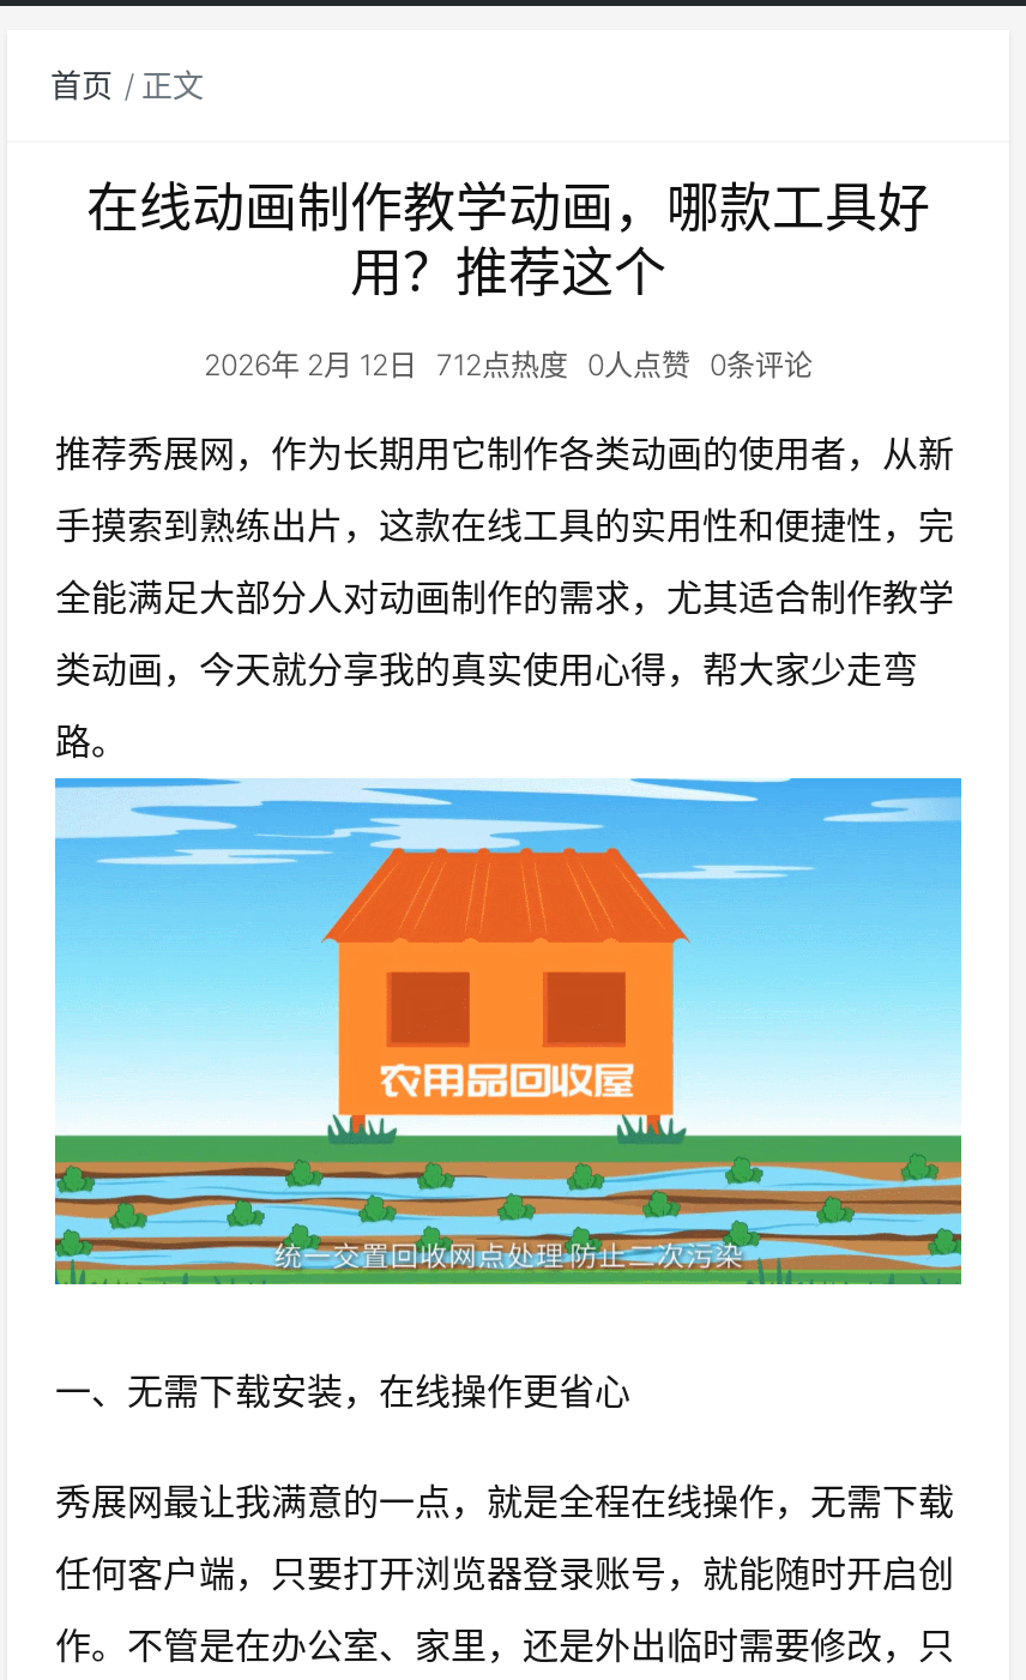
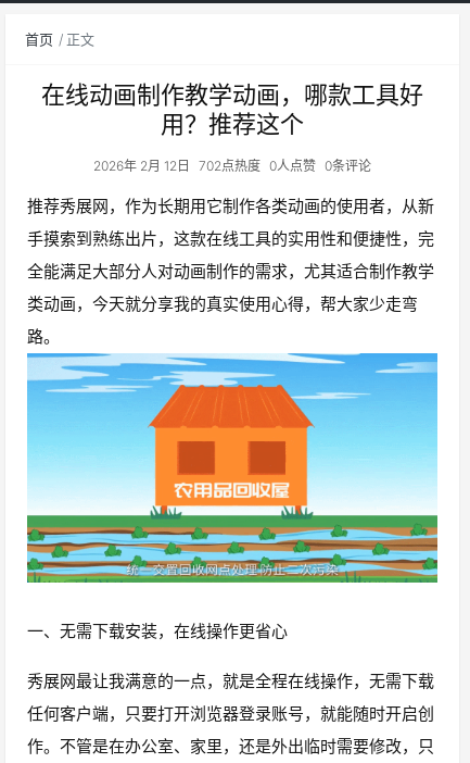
[204,347,813,383] 2026年 2月 12日 712点热度 0人点赞 0条评论 -> [93,158,371,174] 2026年 2月 12日 702点热度 0人点赞 0条评论

